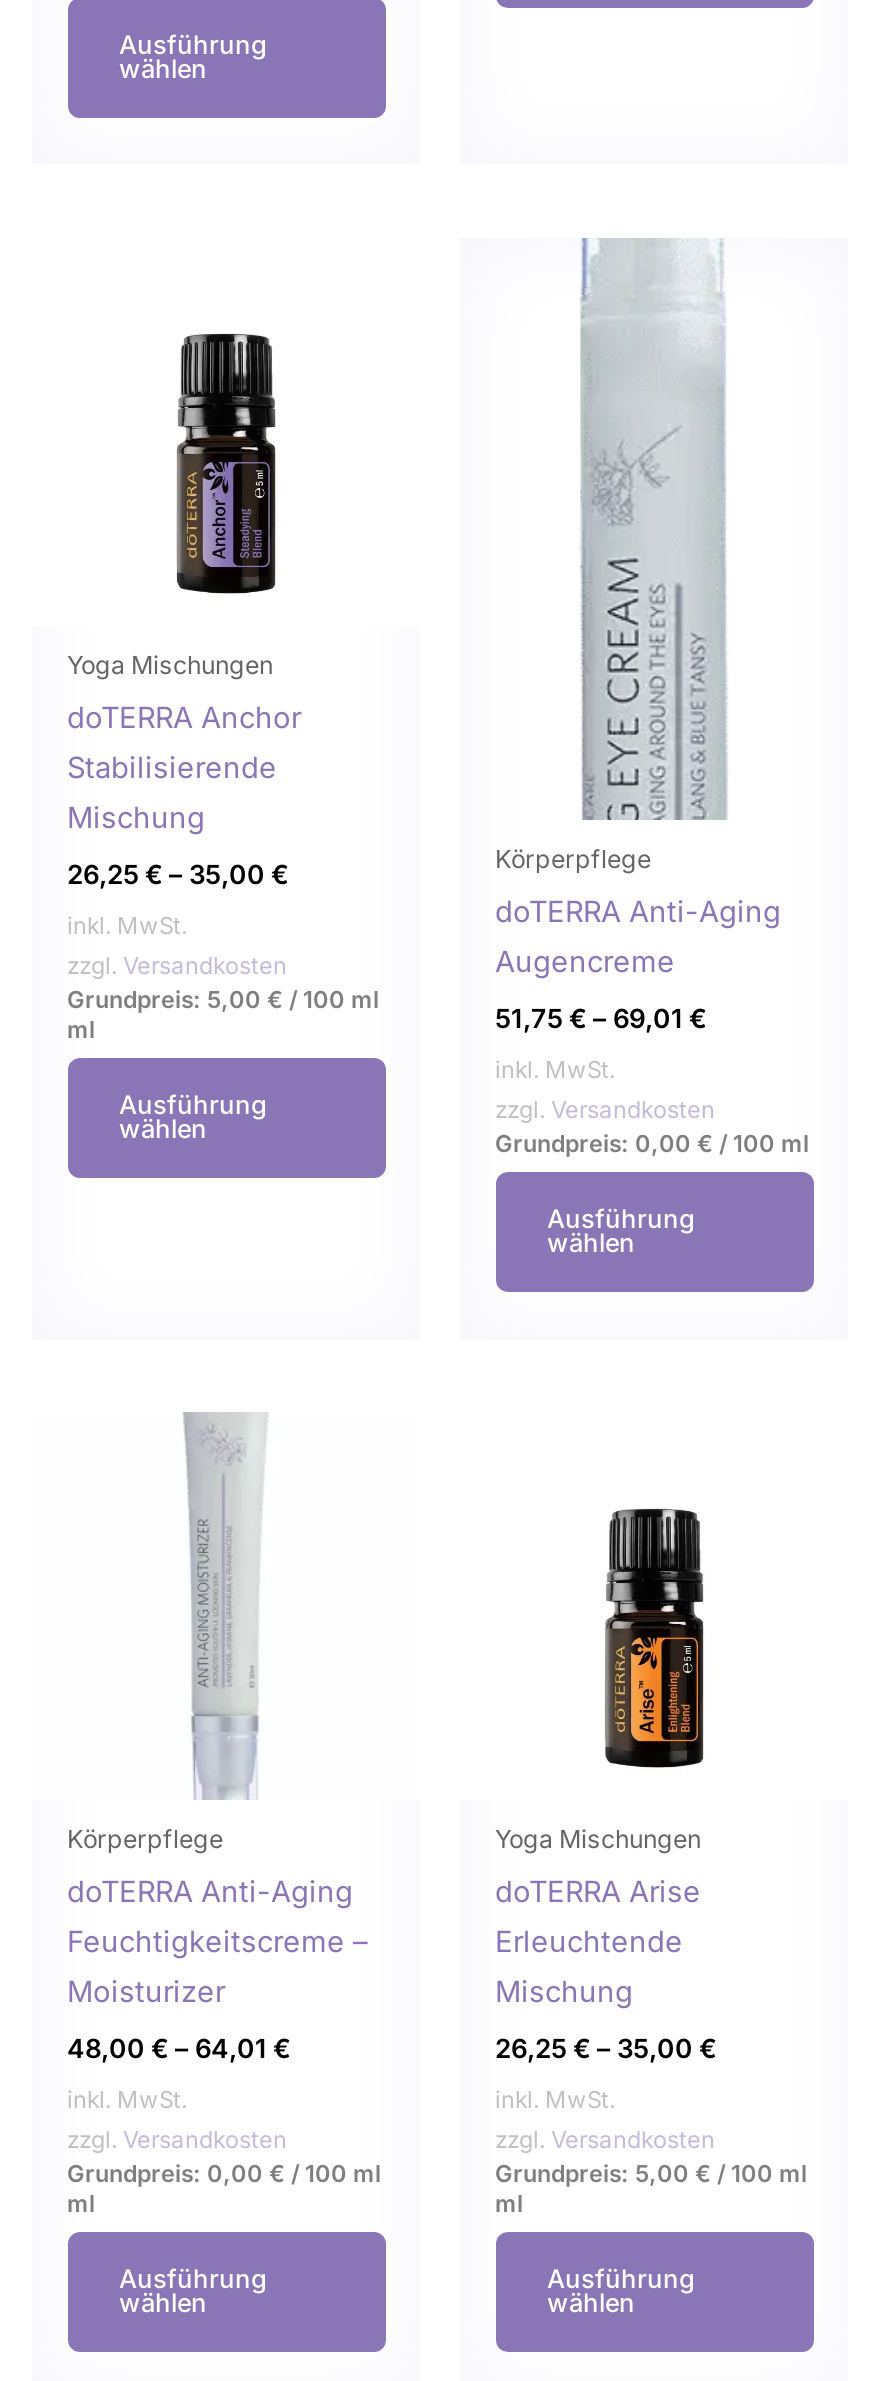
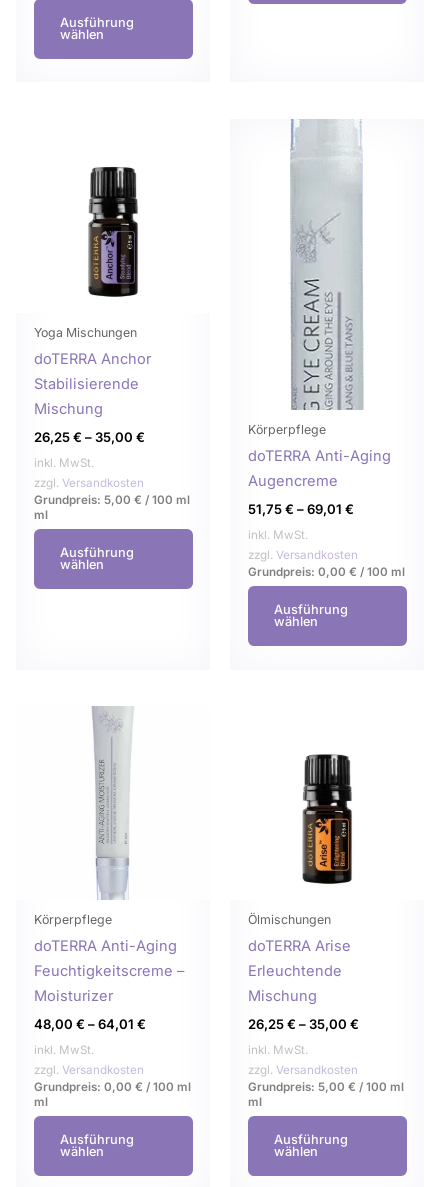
[495,1824,701,1854] Yoga Mischungen -> [247,912,330,927] Ölmischungen

